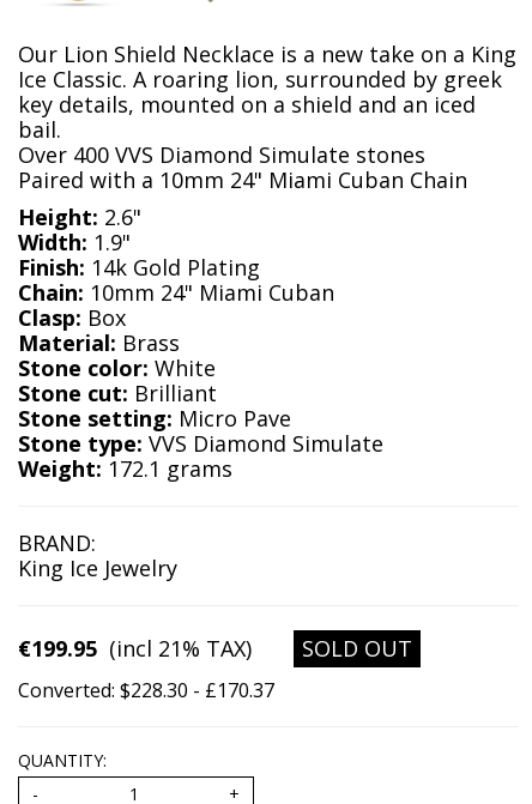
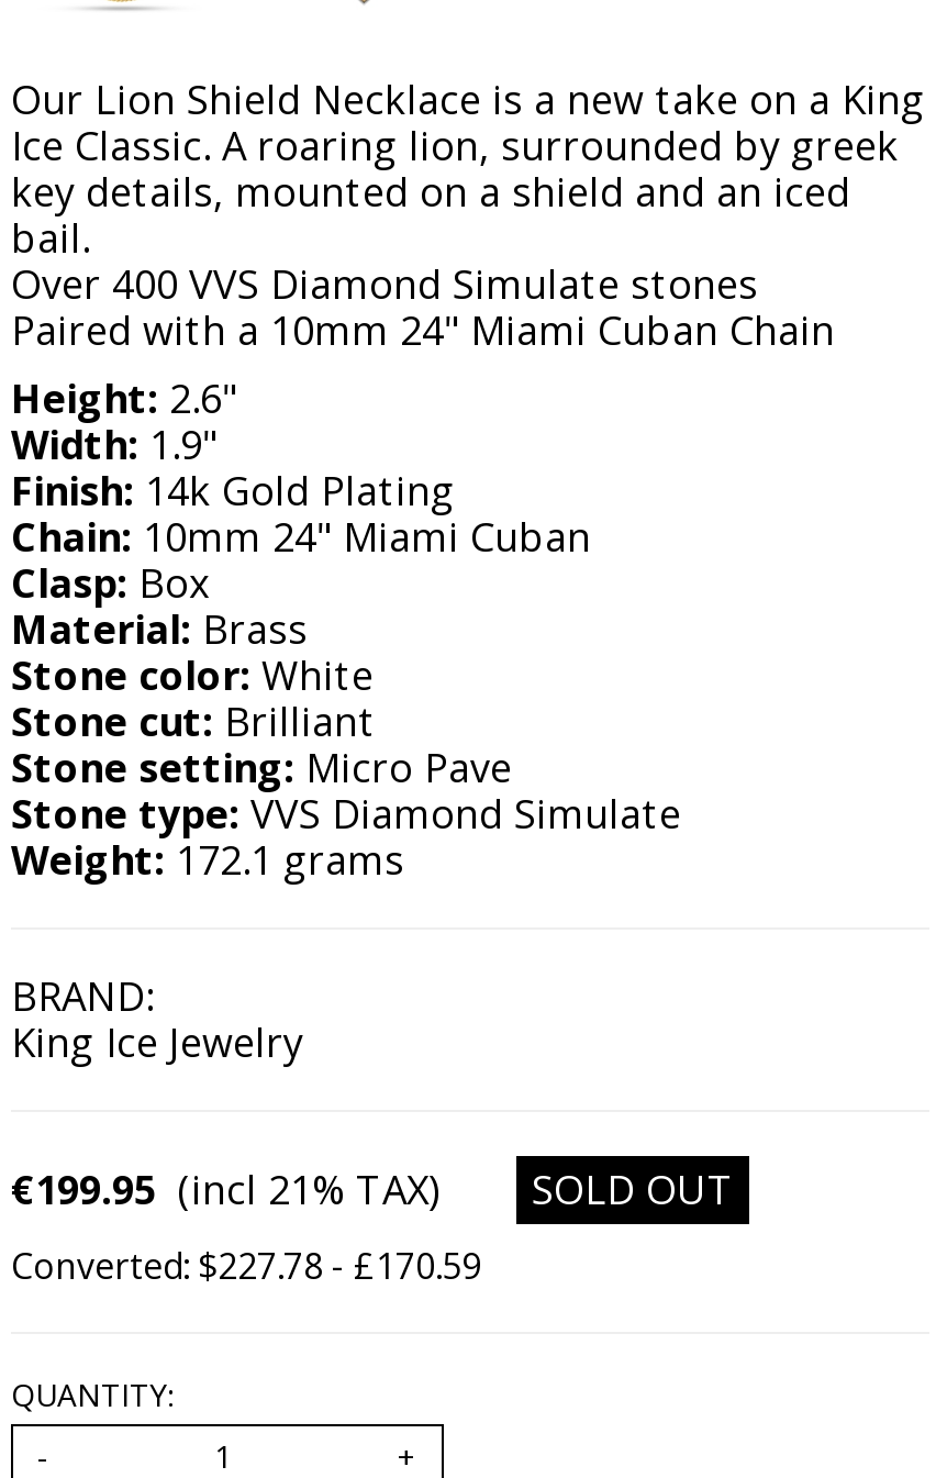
[18,677,274,703] Converted: $228.30 - £170.37 -> [11,1242,481,1290] Converted: $227.78 - £170.59

